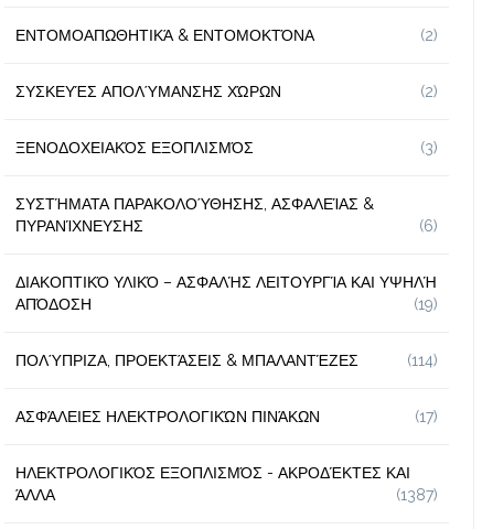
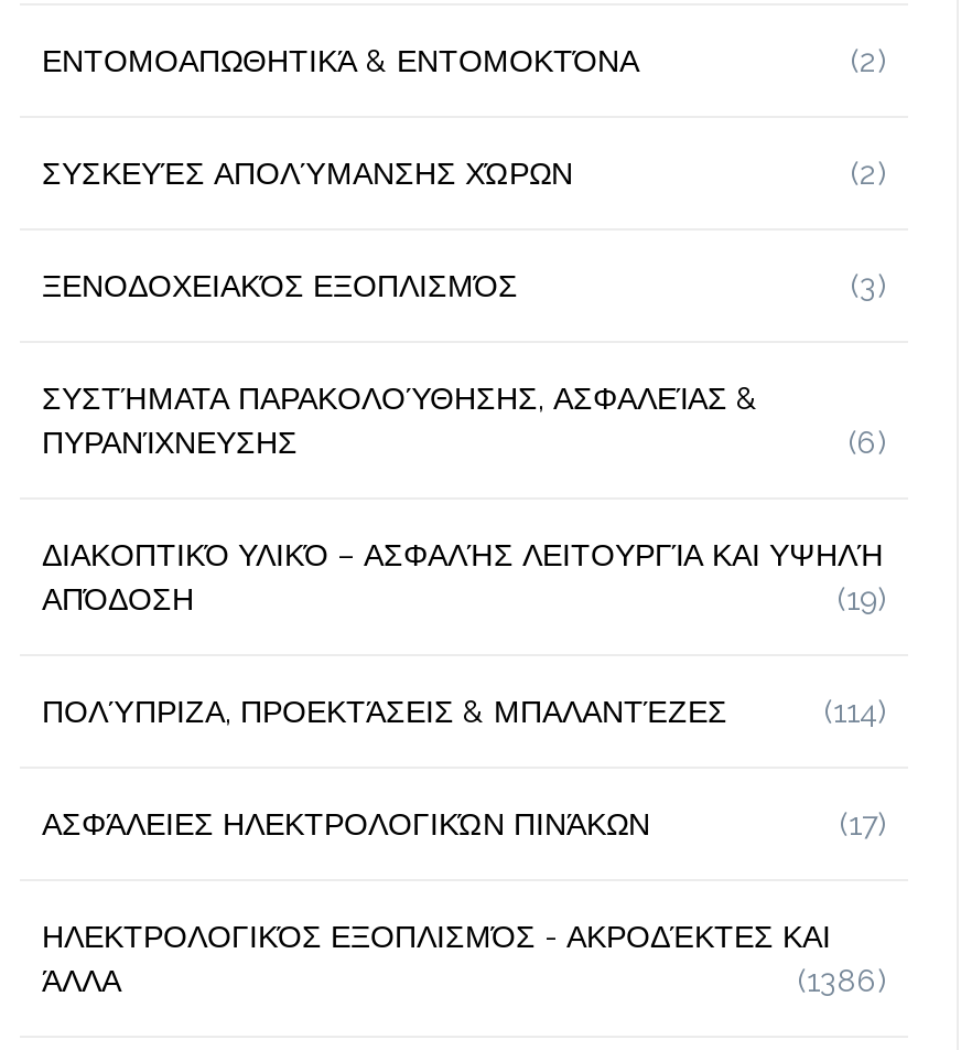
[396,486,438,503] (1387) -> [798,962,886,997] (1386)

